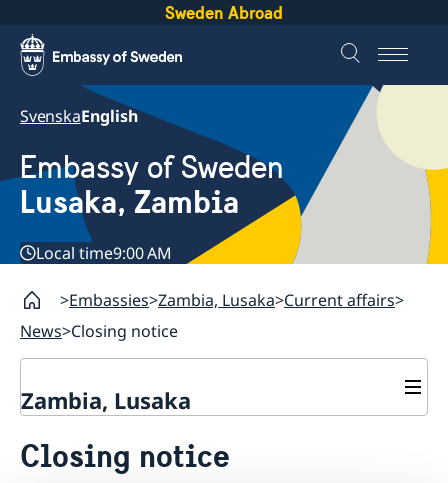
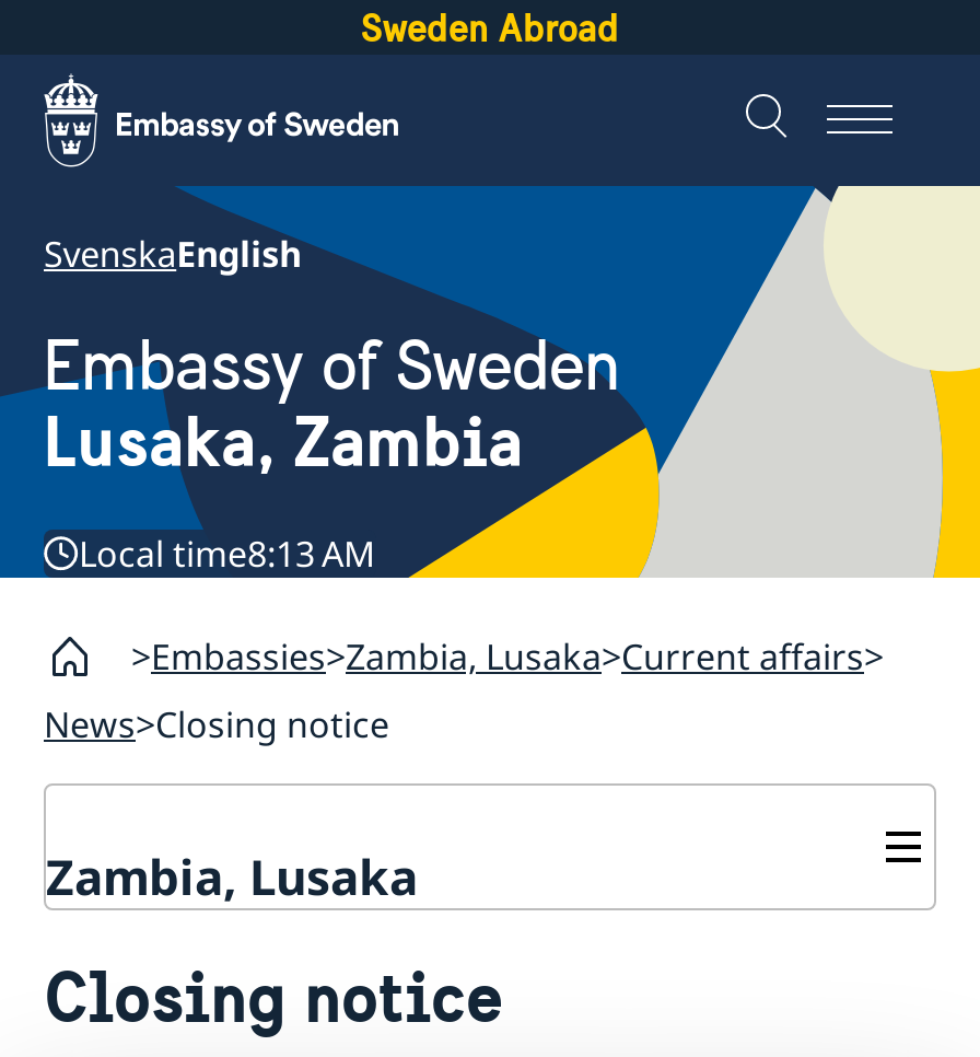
[36,242,172,264] Local time9:00 AM -> [79,531,376,579] Local time8:13 AM

